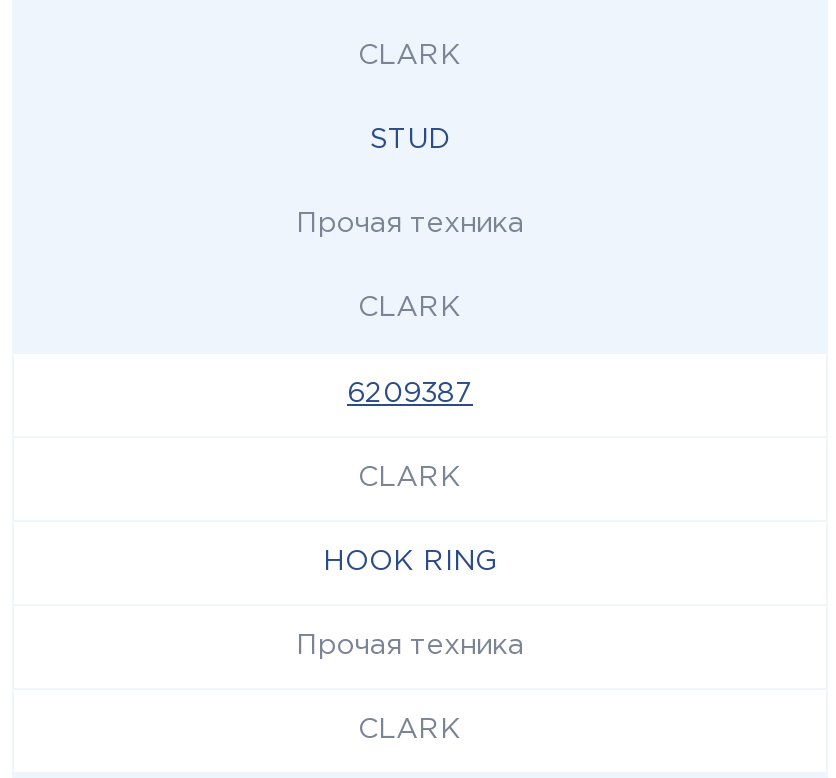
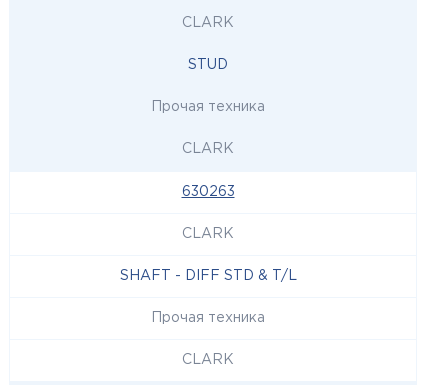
[347,382,473,406] 6209387 -> [181,186,234,198] 630263
[323,550,497,574] HOOK RING -> [119,270,296,282] SHAFT - DIFF STD & T/L

